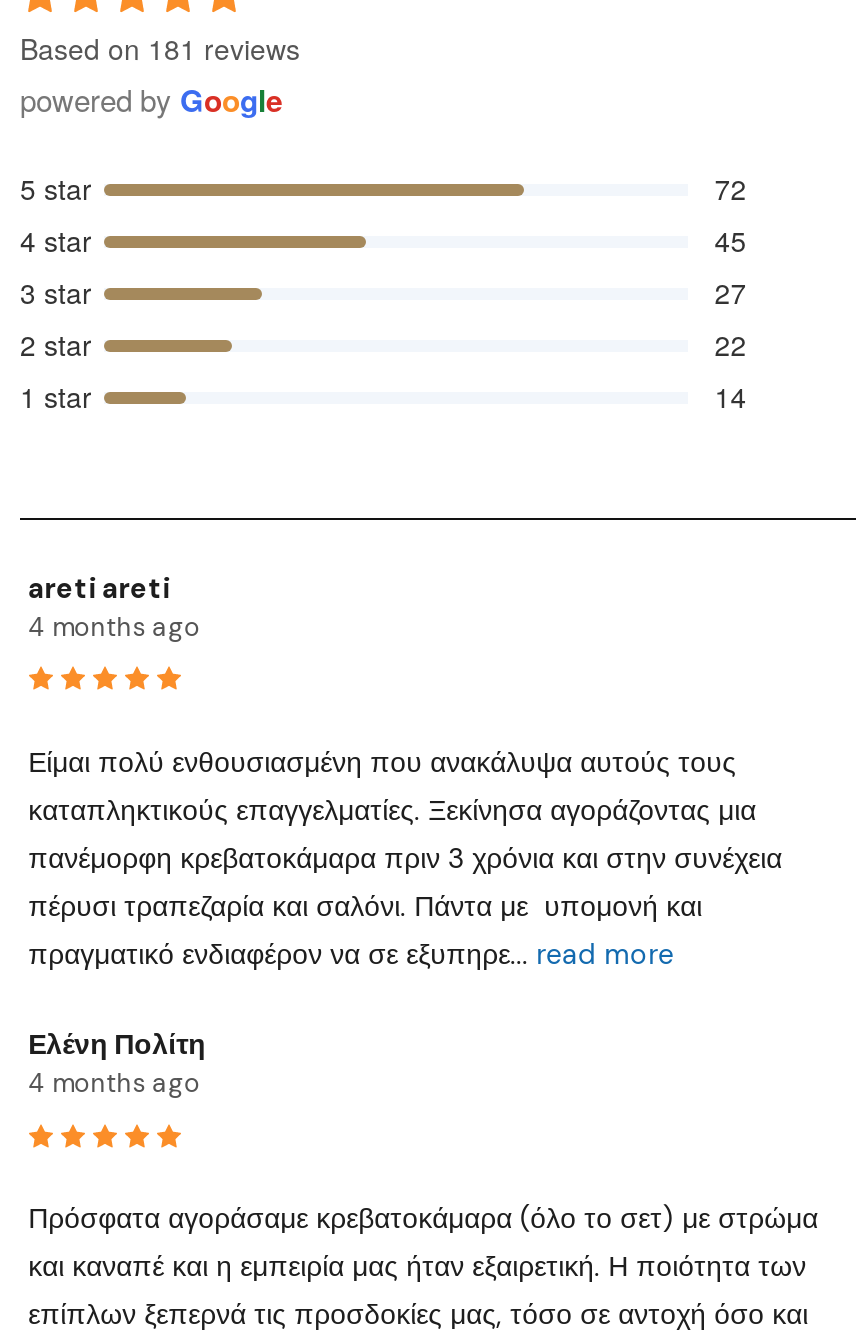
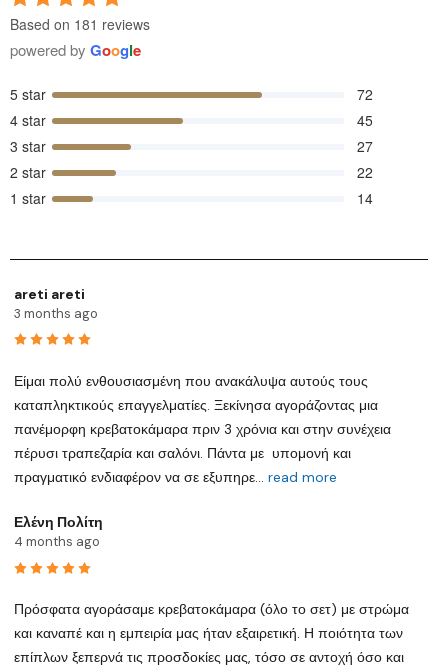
[28,609,200,643] 4 months ago -> [14,304,98,321] 3 months ago

